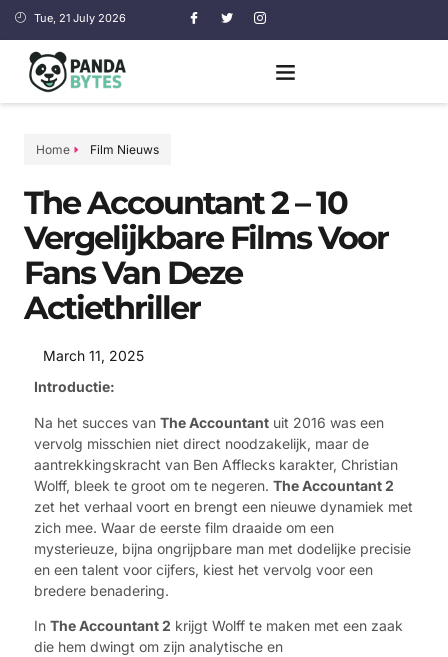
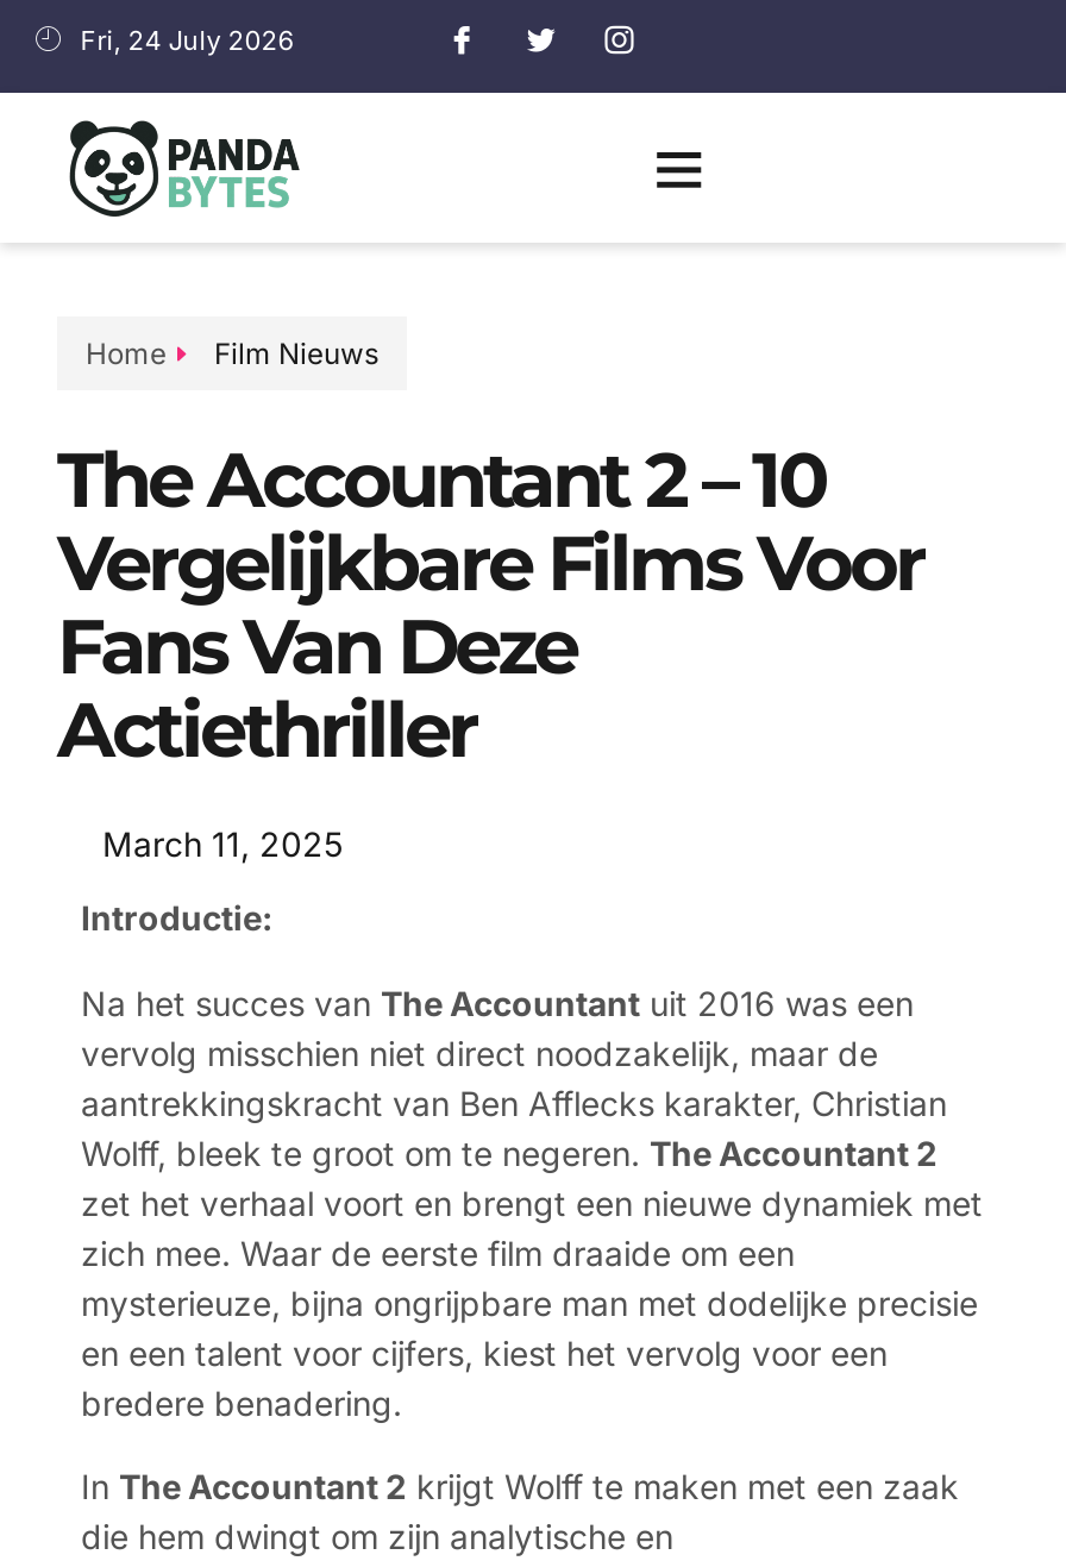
[34,10,126,24] Tue, 21 July 2026 -> [80,23,295,56] Fri, 24 July 2026

